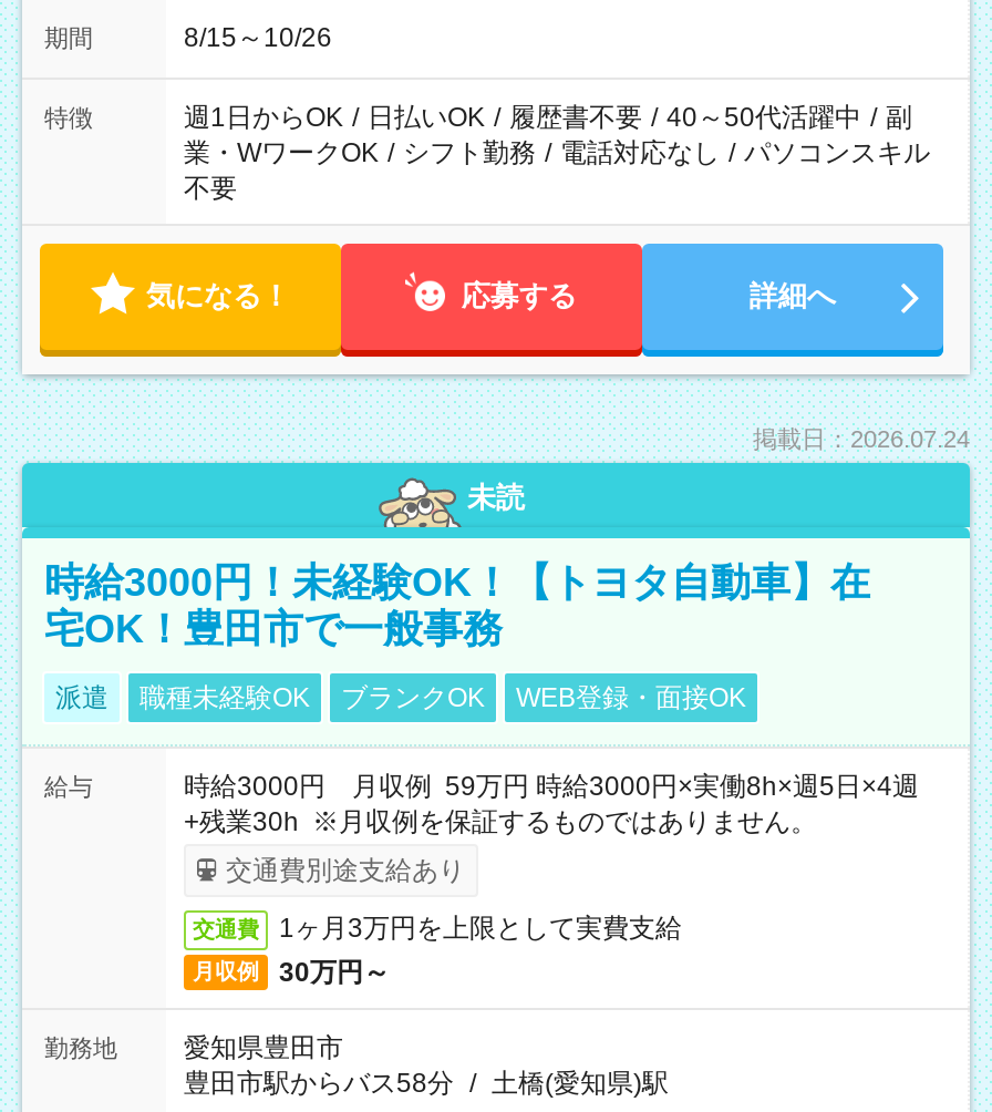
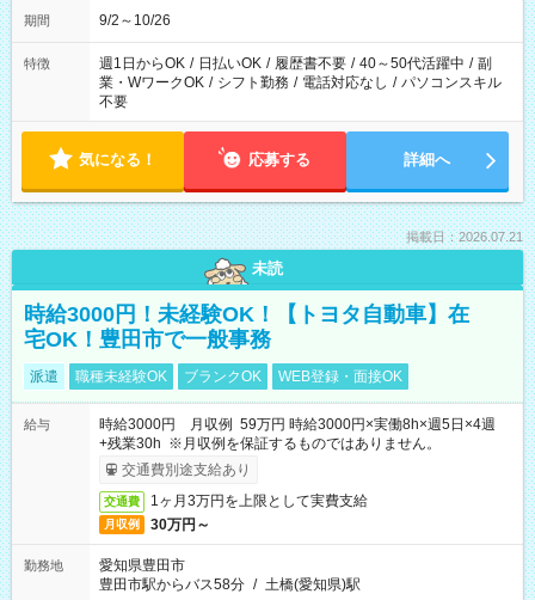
[184,22,332,53] 8/15～10/26 -> [99,12,171,29] 9/2～10/26
[753,425,970,452] 掲載日：2026.07.24 -> [406,229,523,244] 掲載日：2026.07.21

